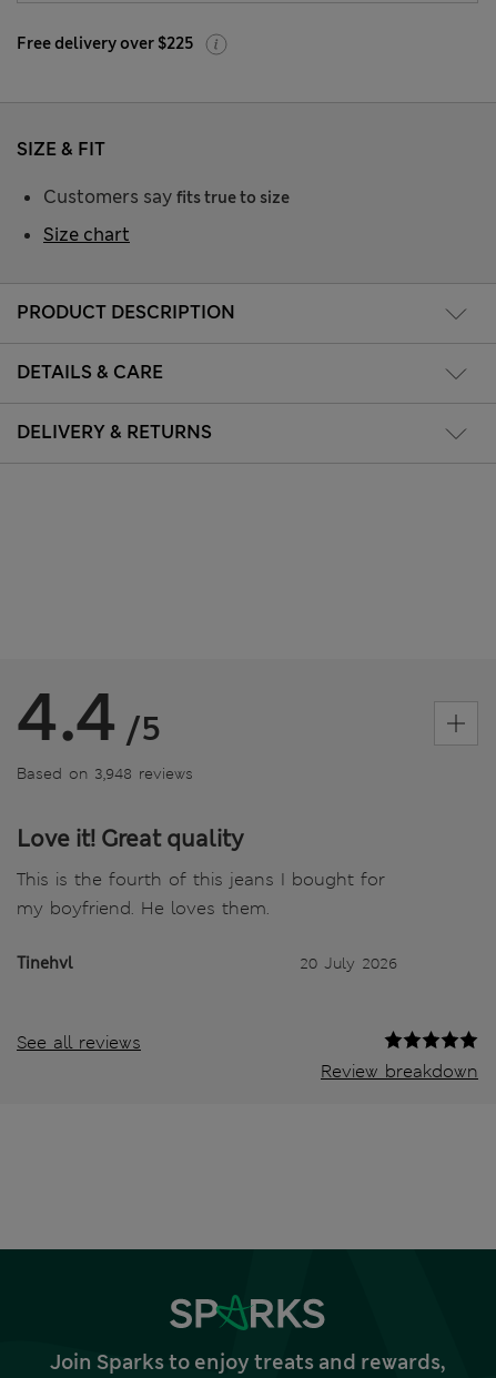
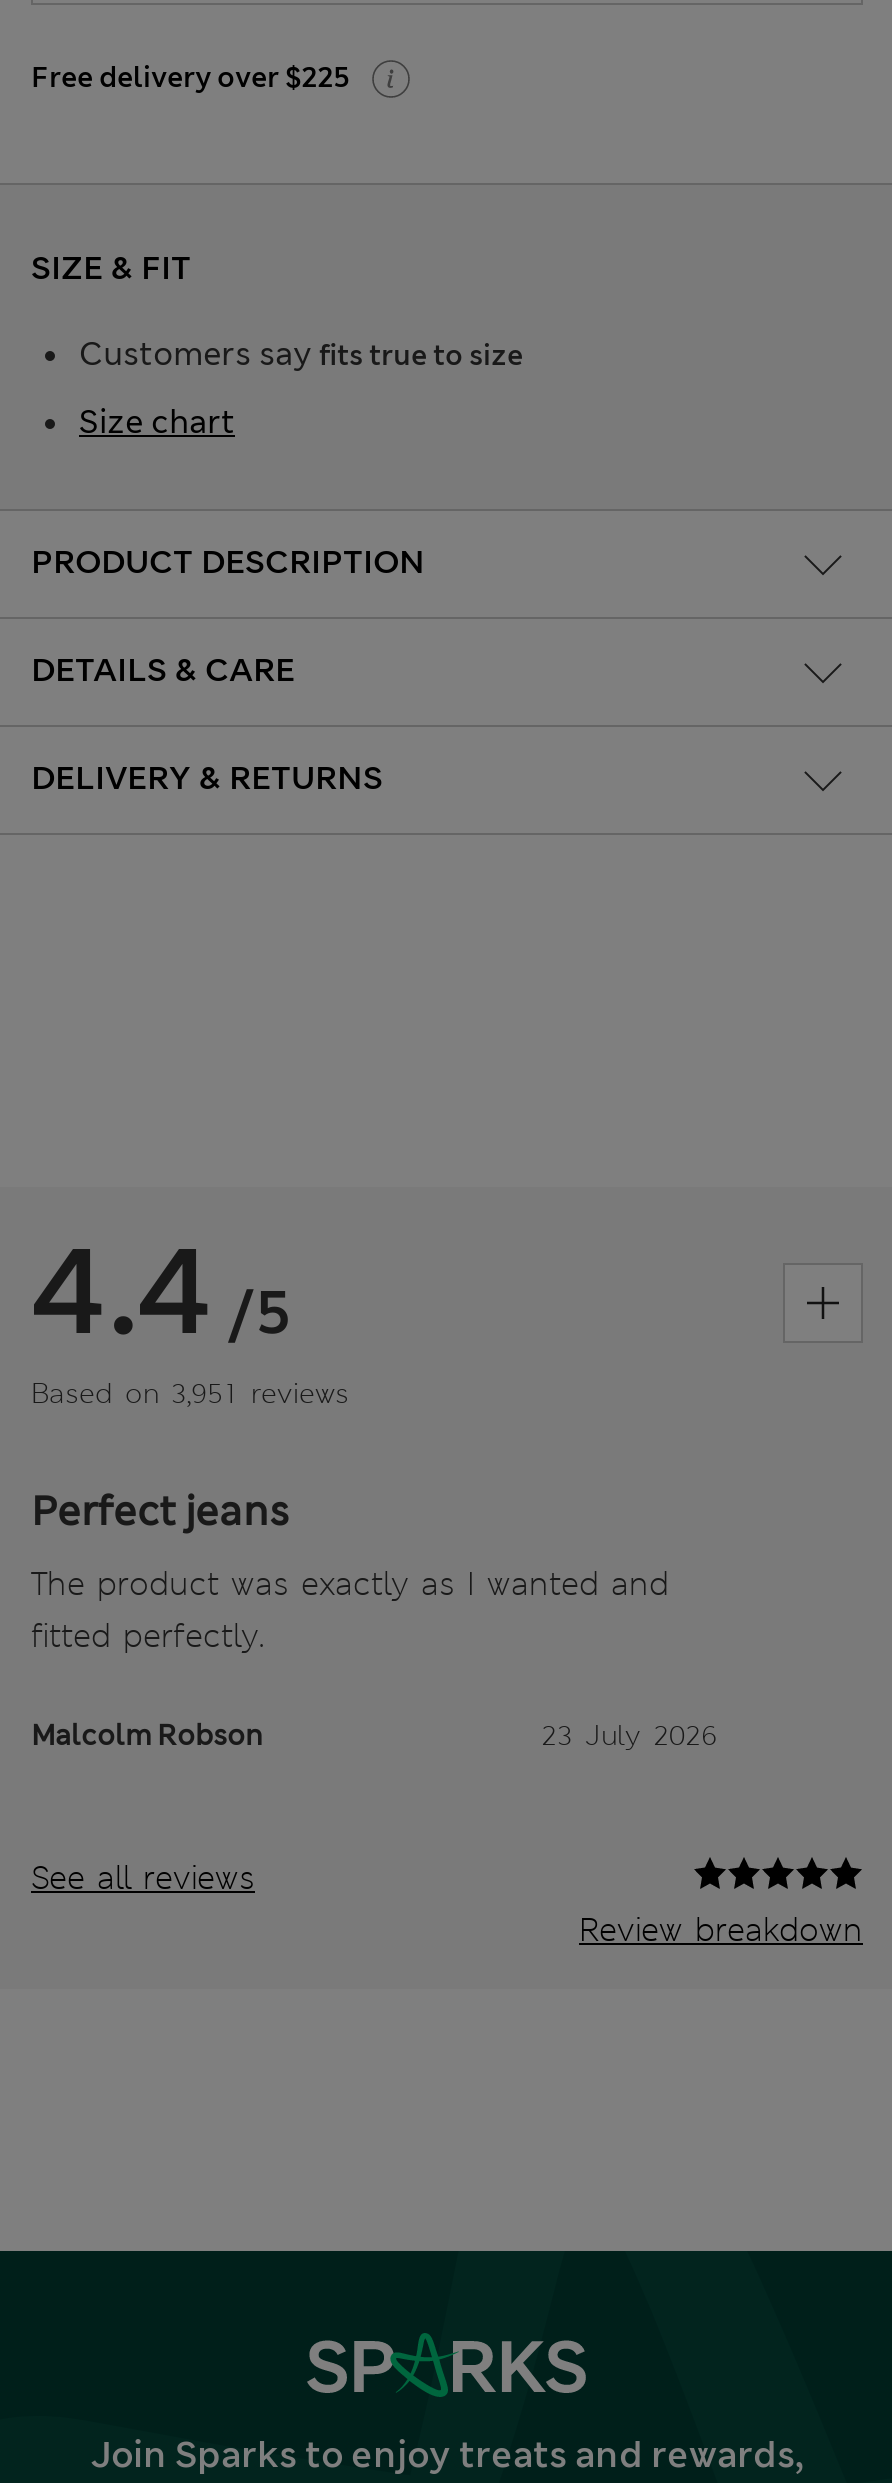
[17,763,193,783] Based on 3,948 reviews -> [31,1375,349,1411] Based on 3,951 reviews
[17,824,244,853] Love it! Great quality -> [31,1485,289,1537] Perfect jeans
[17,867,385,920] This is the fourth of this jeans I bought for | my boyfriend. He loves them. -> [31,1563,669,1657] The product was exactly as I wanted and | fitted perfectly.
[17,953,397,973] Tinehvl | 20 July 2026 -> [31,1717,717,1753] Malcolm Robson | 23 July 2026

